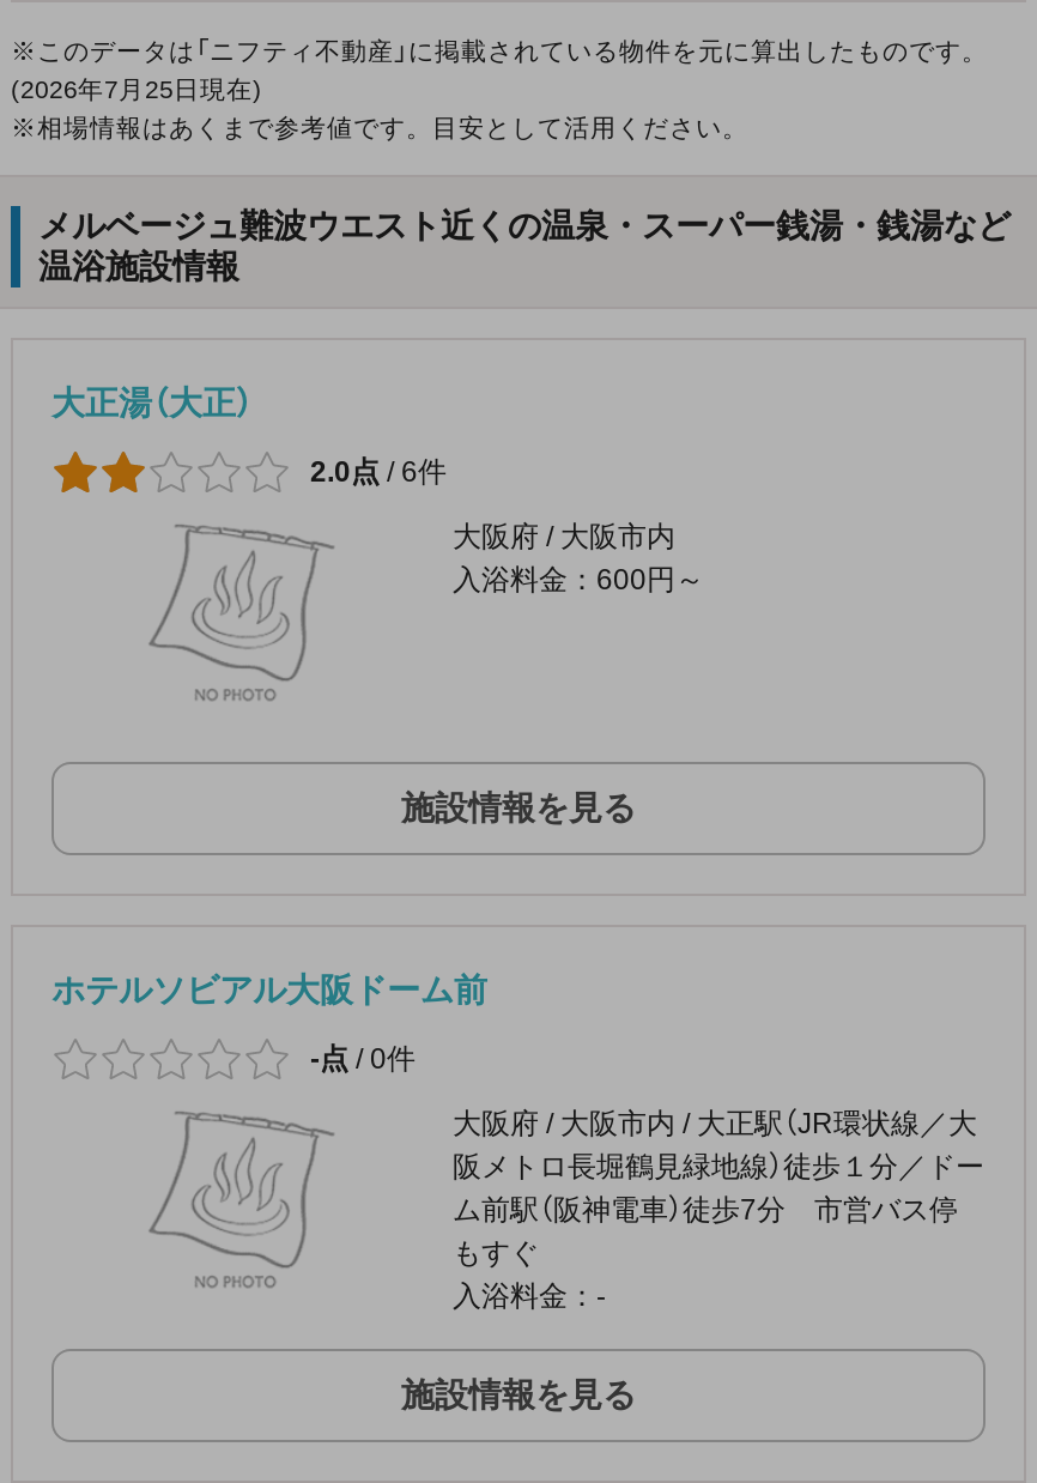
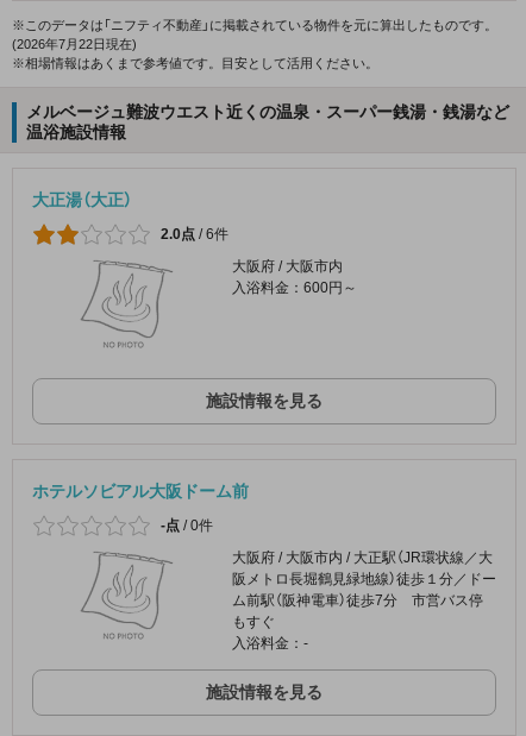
[11,75,262,103] (2026年7月25日現在) -> [12,37,137,51] (2026年7月22日現在)

